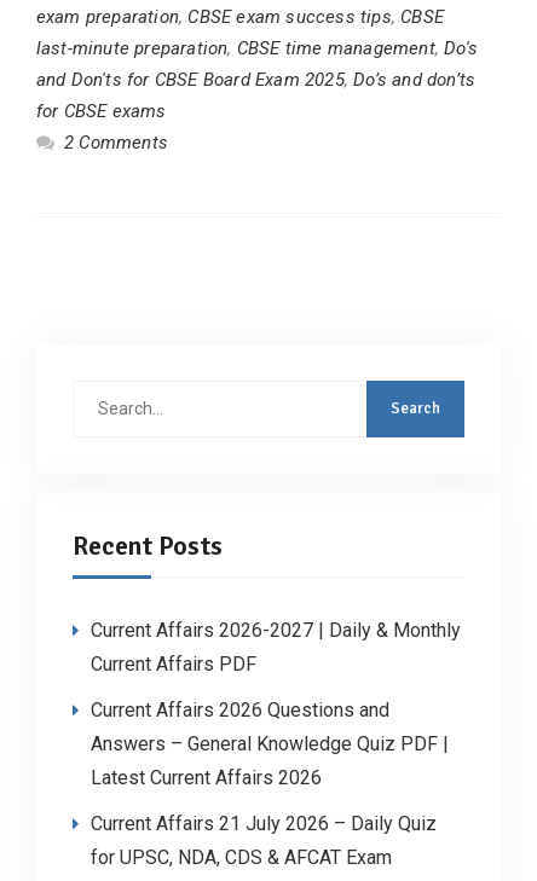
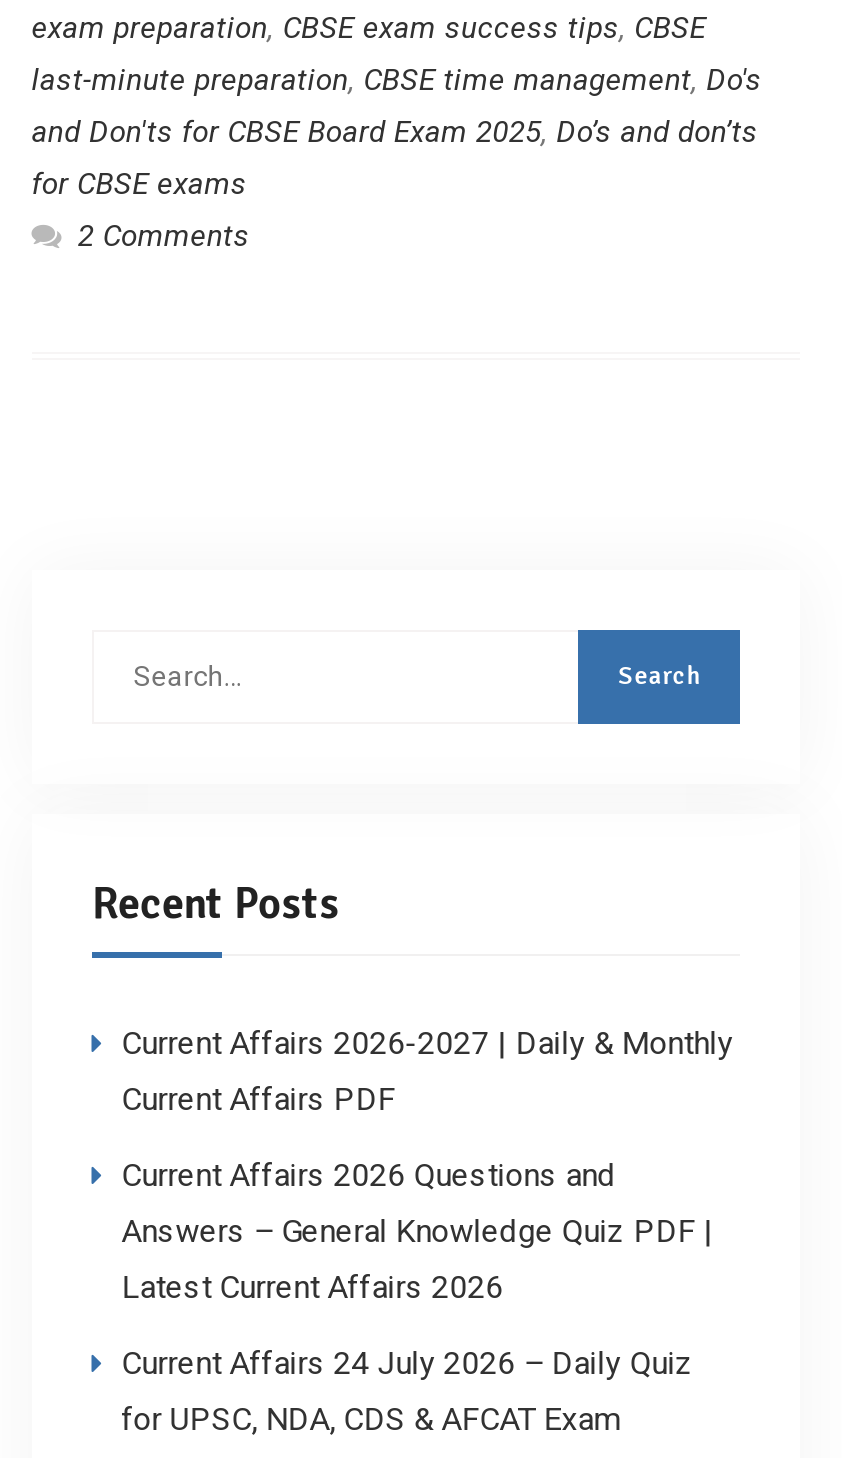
[90,812,436,835] Current Affairs 21 July 2026 – Daily Quiz -> [121,1343,693,1381] Current Affairs 24 July 2026 – Daily Quiz

